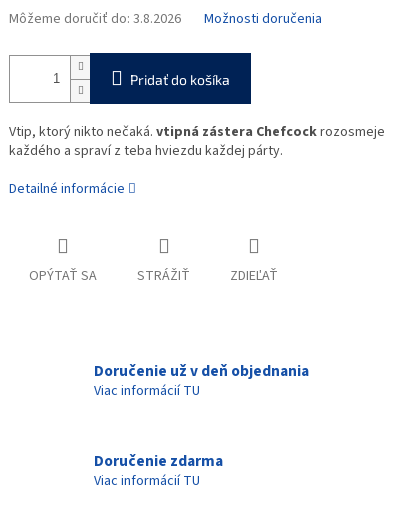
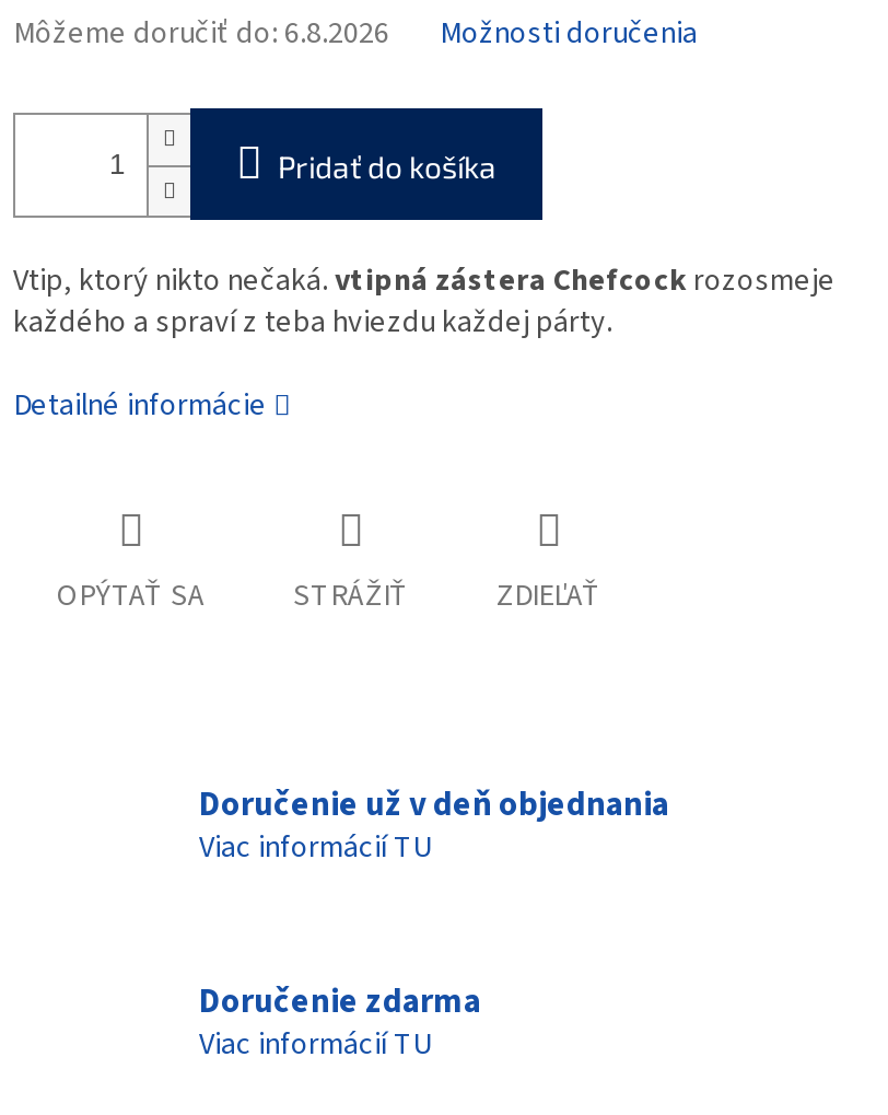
[9,9,181,29] Môžeme doručiť do: 3.8.2026 -> [13,13,389,57] Môžeme doručiť do: 6.8.2026

